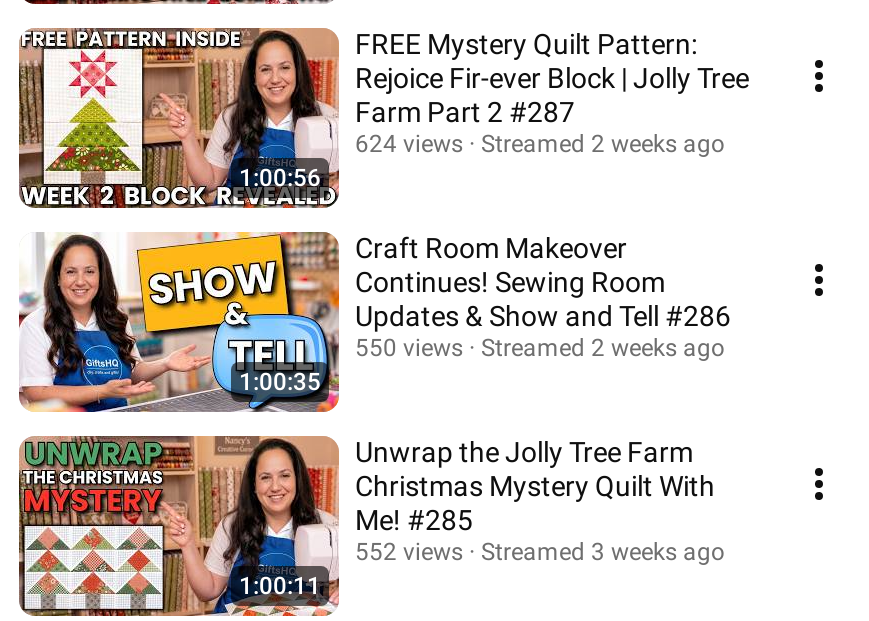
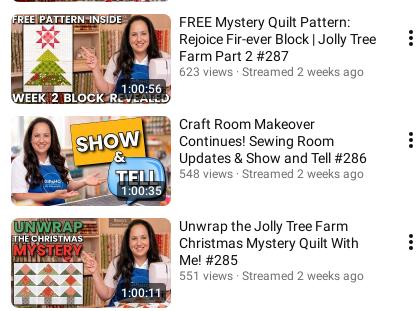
[355,130,725,158] 624 views Streamed 2 weeks ago -> [179,65,364,79] 623 views Streamed 2 weeks ago
[355,334,725,362] 550 views Streamed 2 weeks ago -> [179,167,364,181] 548 views Streamed 2 weeks ago
[355,538,463,566] 552 views -> [179,269,233,283] 551 views
[481,538,725,566] Streamed 3 weeks ago -> [242,269,364,283] Streamed 2 weeks ago

